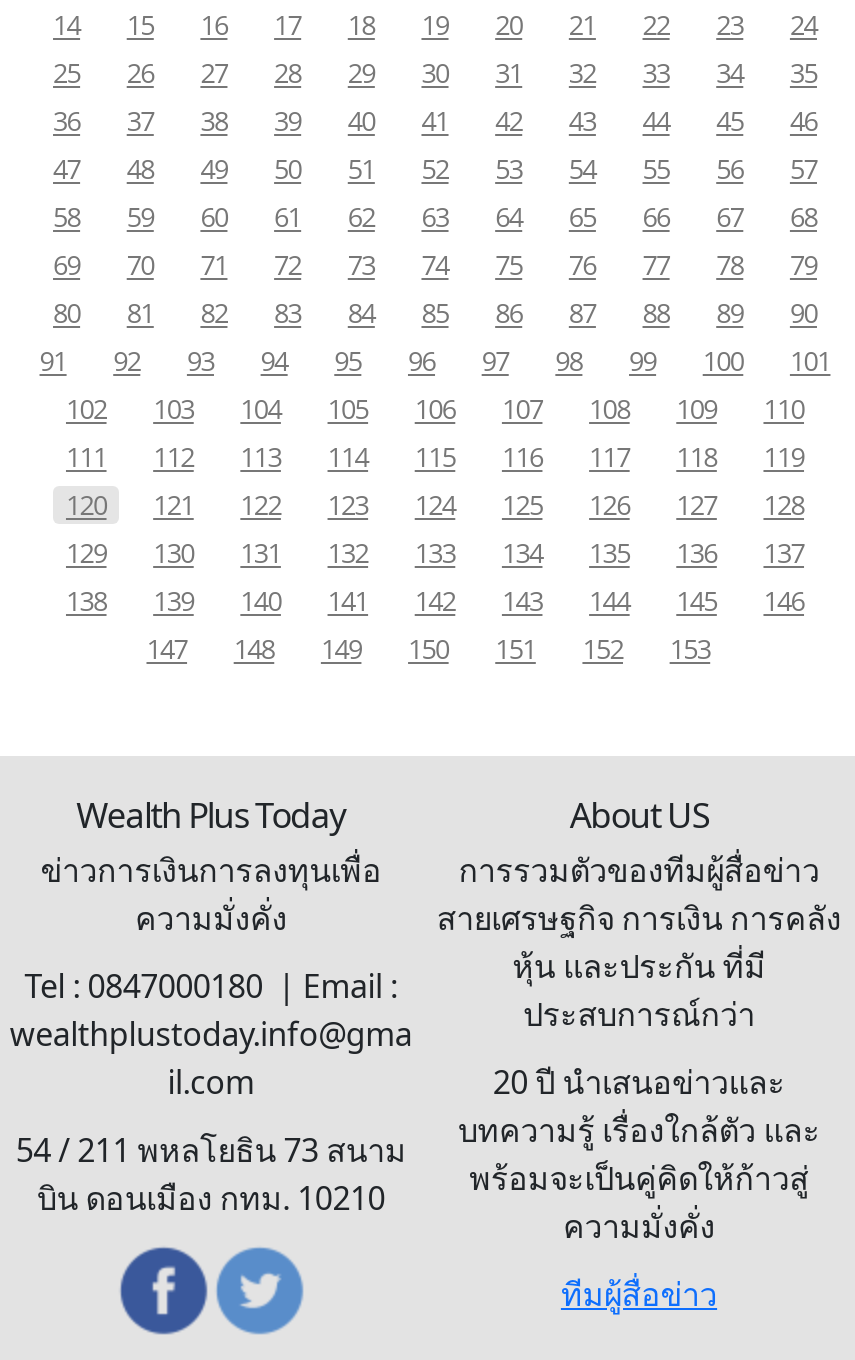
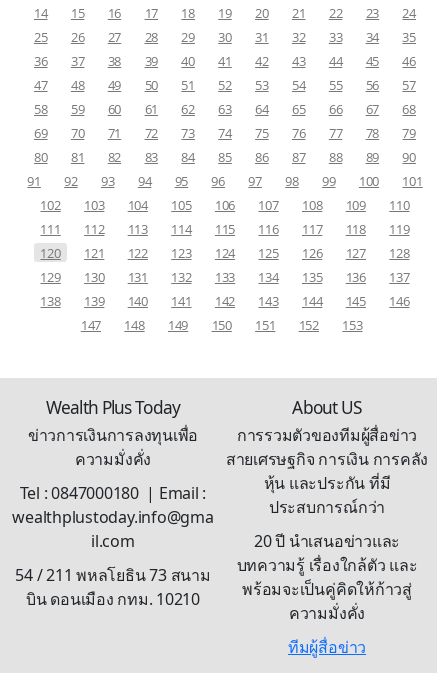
[117,1244,305,1336] [image] -> none

